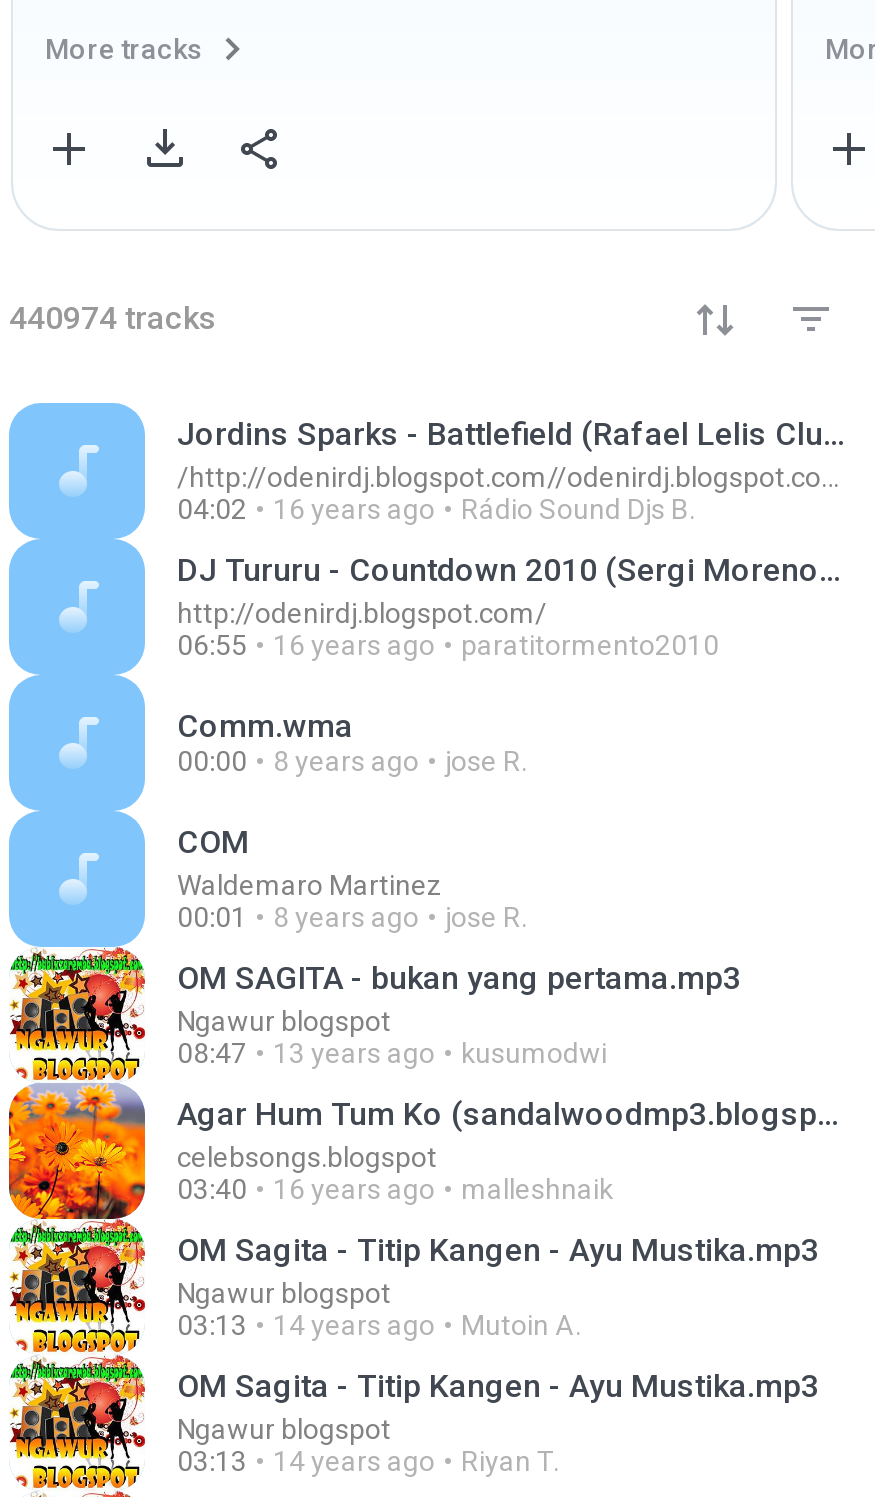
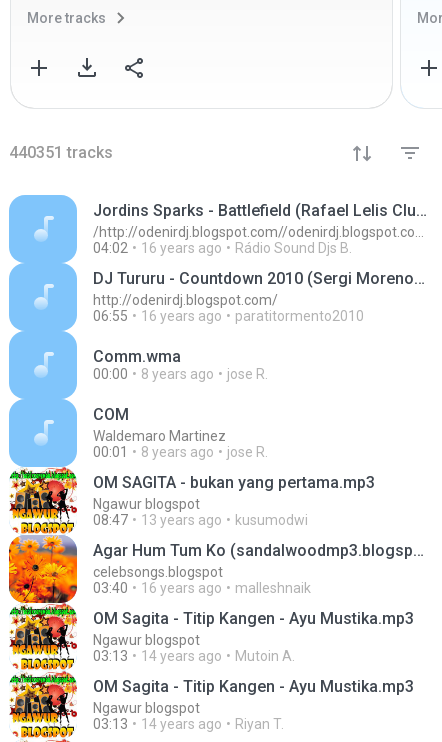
[9,299,217,337] 440974 tracks -> [9,143,113,162] 440351 tracks

